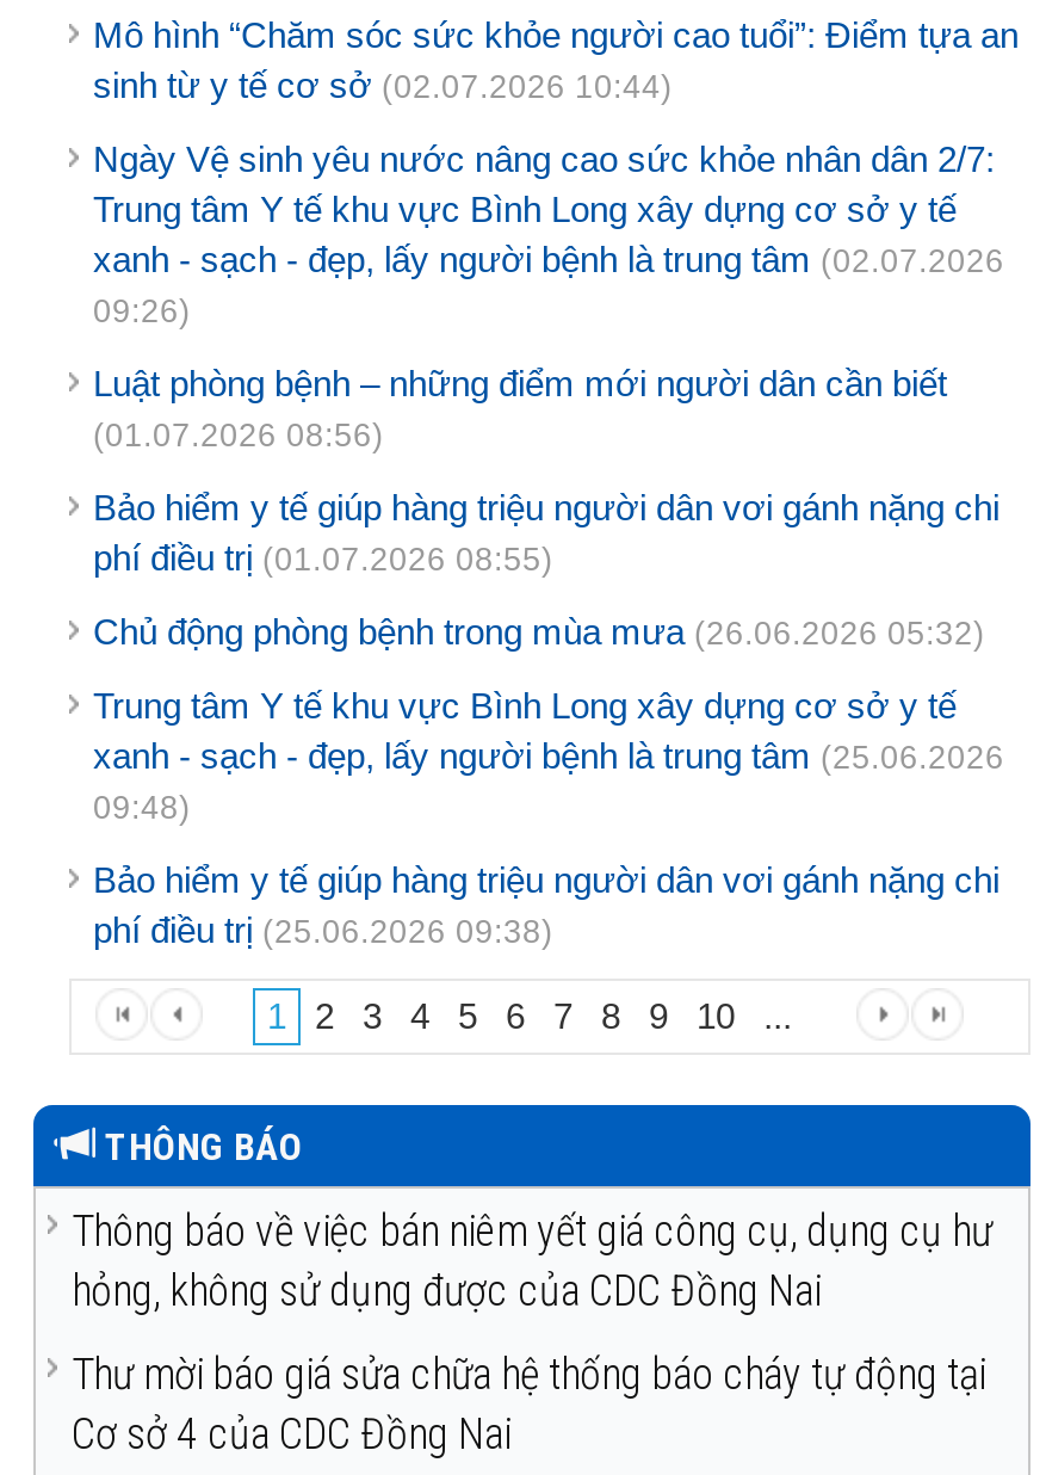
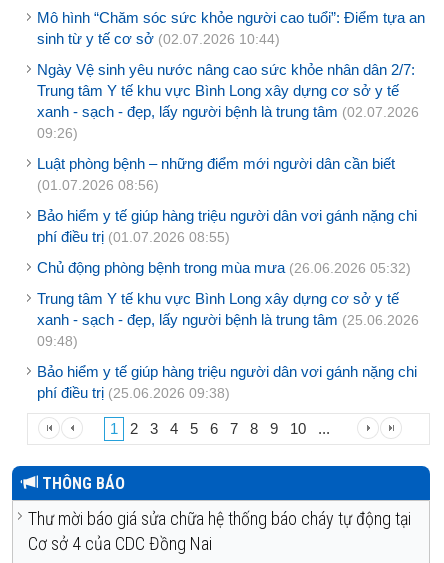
[72,1204,992,1314] Thông báo về việc bán niêm yết giá công cụ, dụng cụ hư | hỏng, không sử dụng được của CDC Đồng Nai -> none

